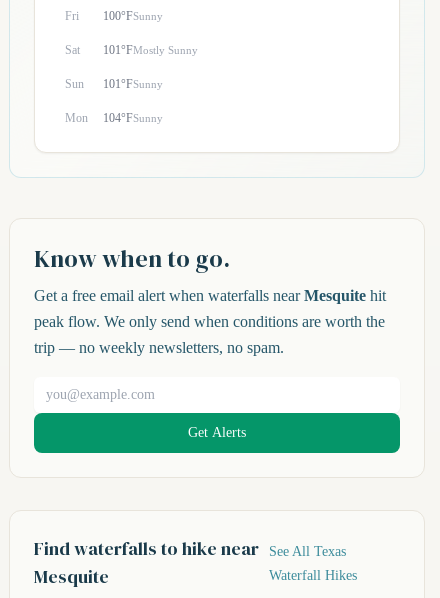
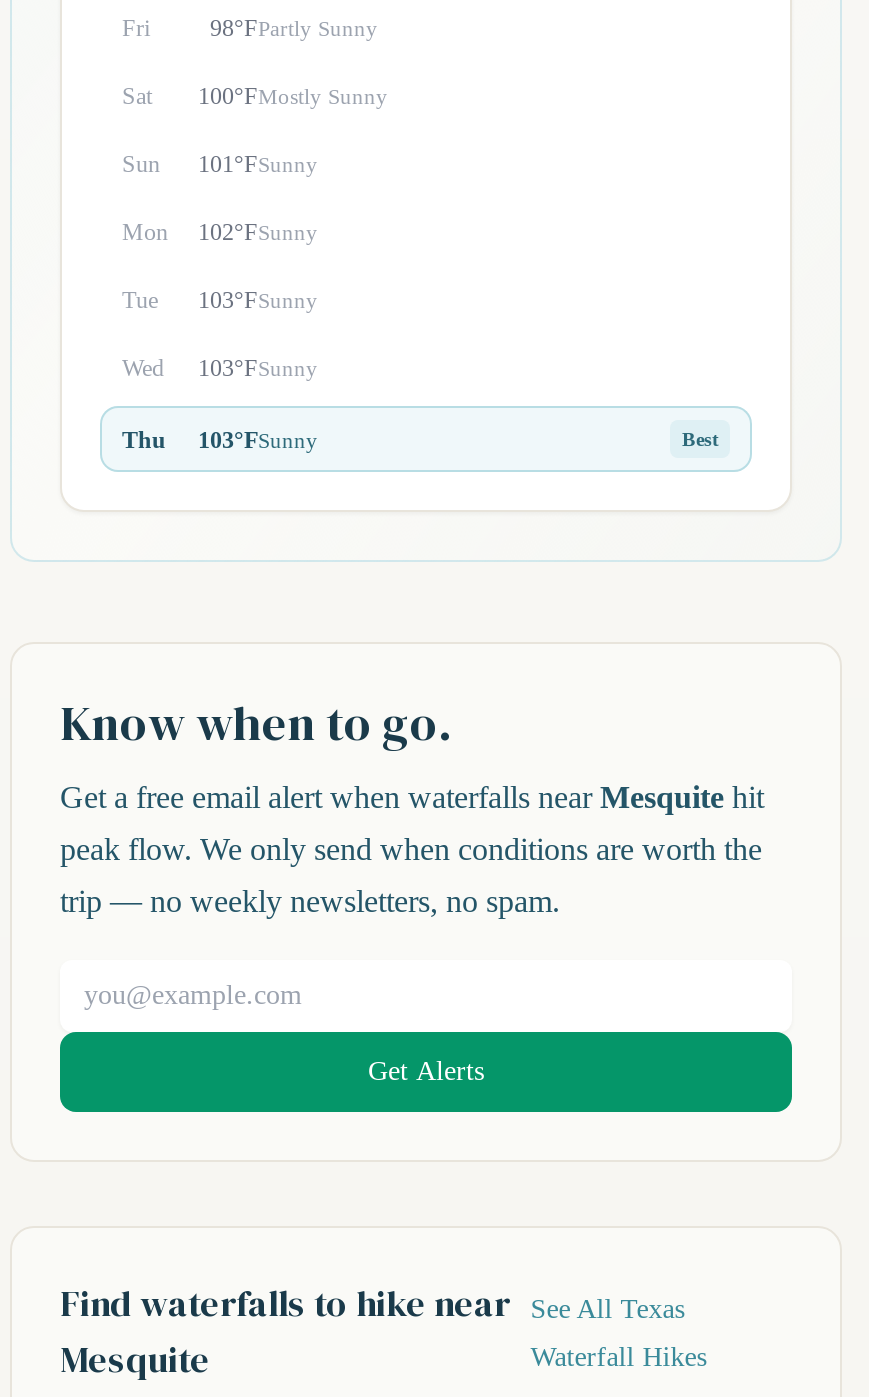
[103,9,163,23] 100°FSunny -> [210,14,378,42] 98°FPartly Sunny
[103,43,198,57] 101°FMostly Sunny -> [198,82,388,110] 100°FMostly Sunny
[103,111,163,125] 104°FSunny -> [122,218,718,453] 102°FSunny | Tue | 103°FSunny | Wed | 103°FSunny | Thu | 103°FSunny | Best

